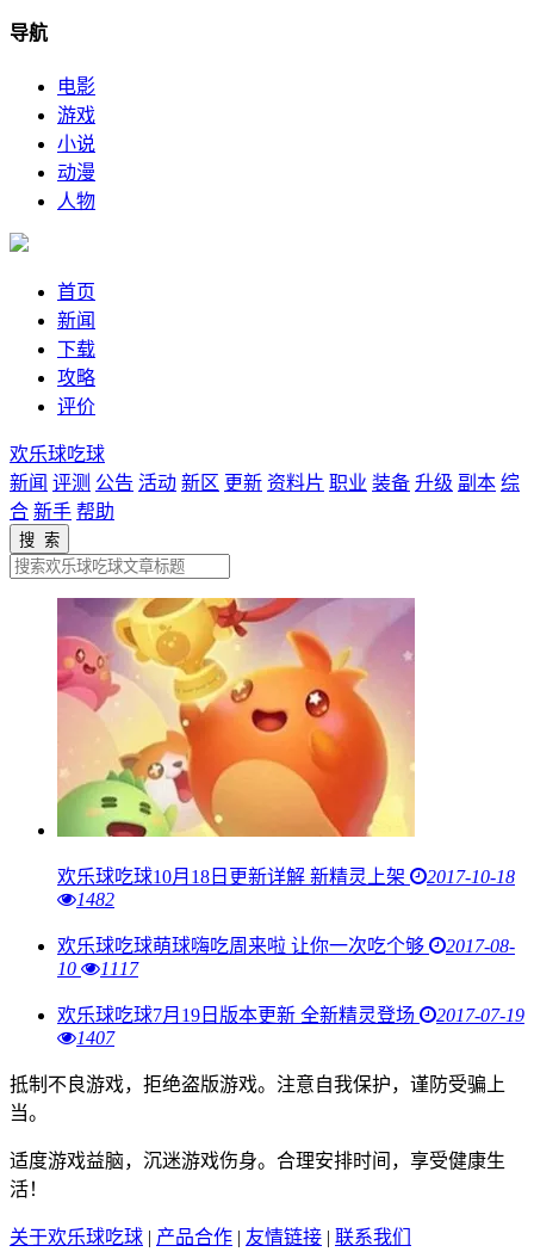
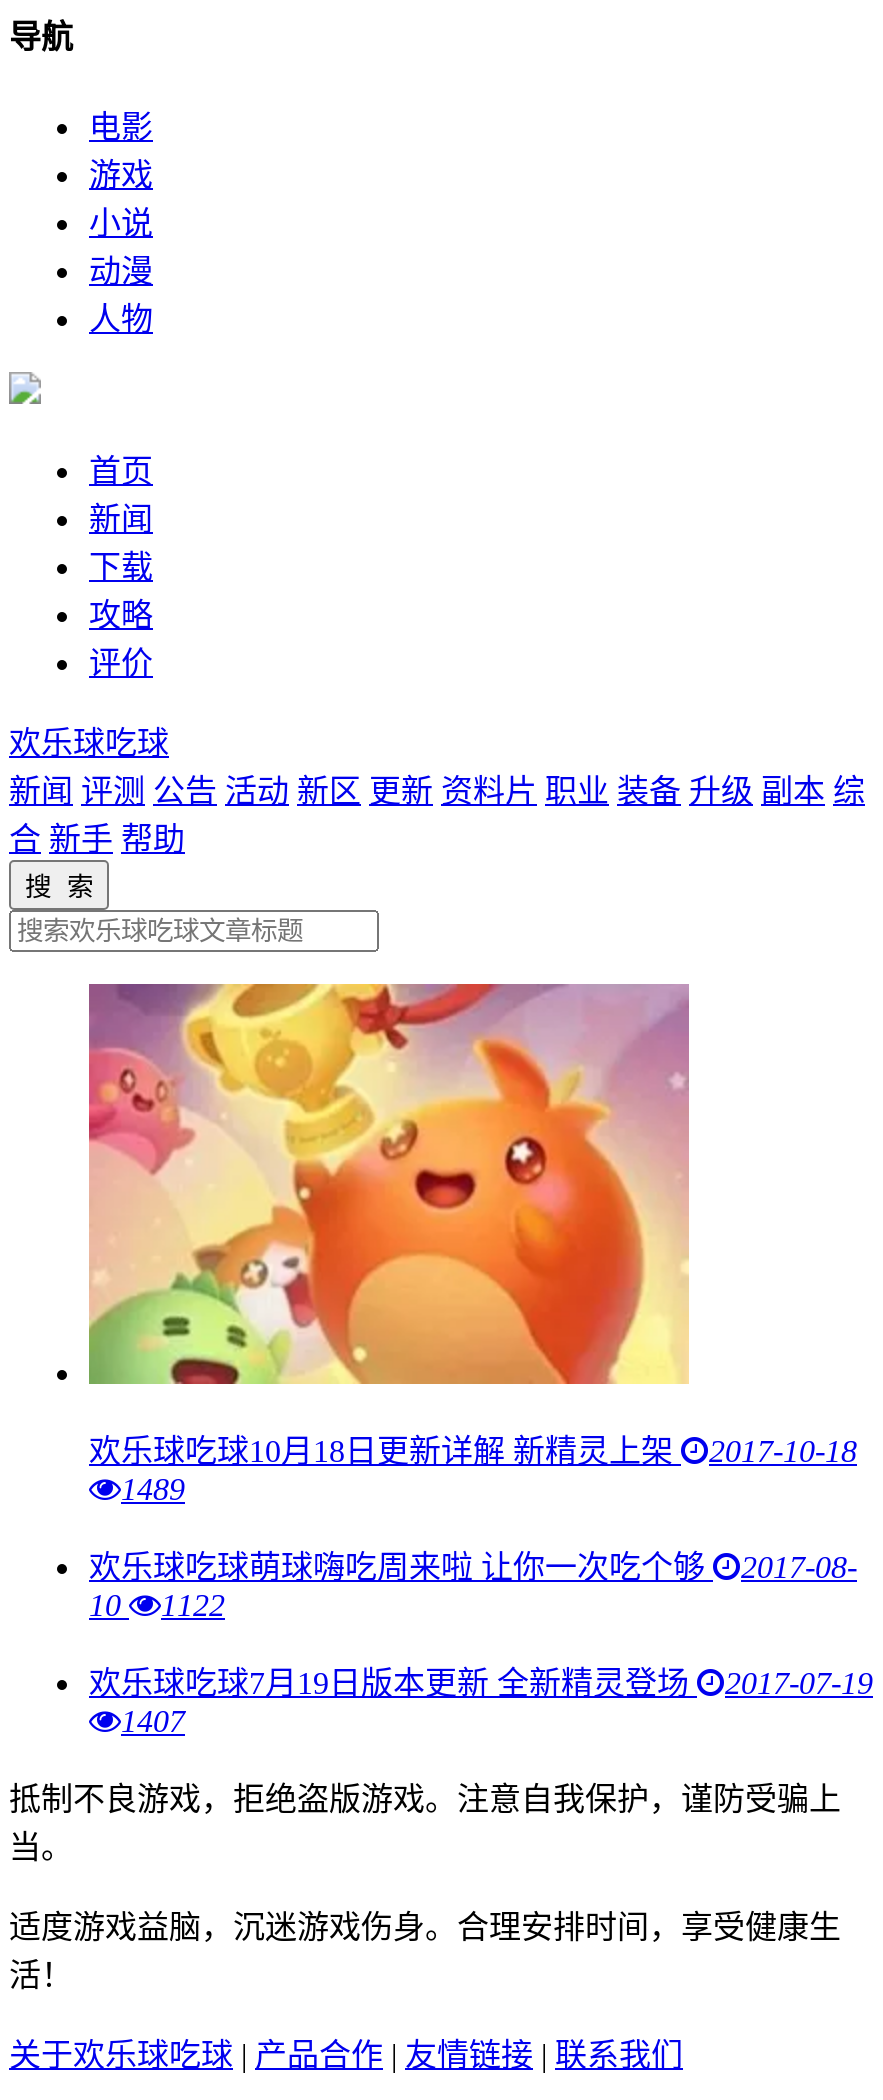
[76,889,114,910] 1482 -> [121,1472,185,1506] 1489
[57,959,138,979] 10 1117 -> [89,1588,225,1622] 10 1122

